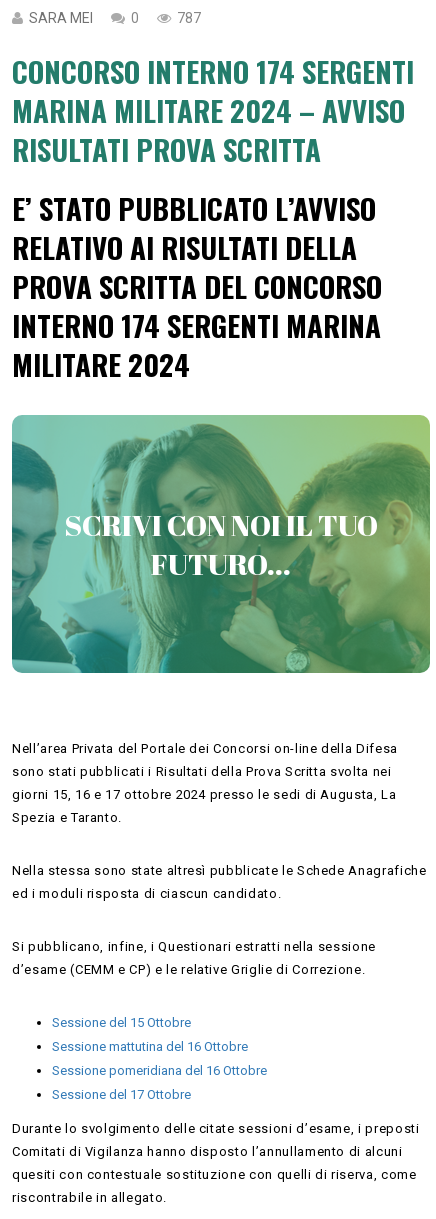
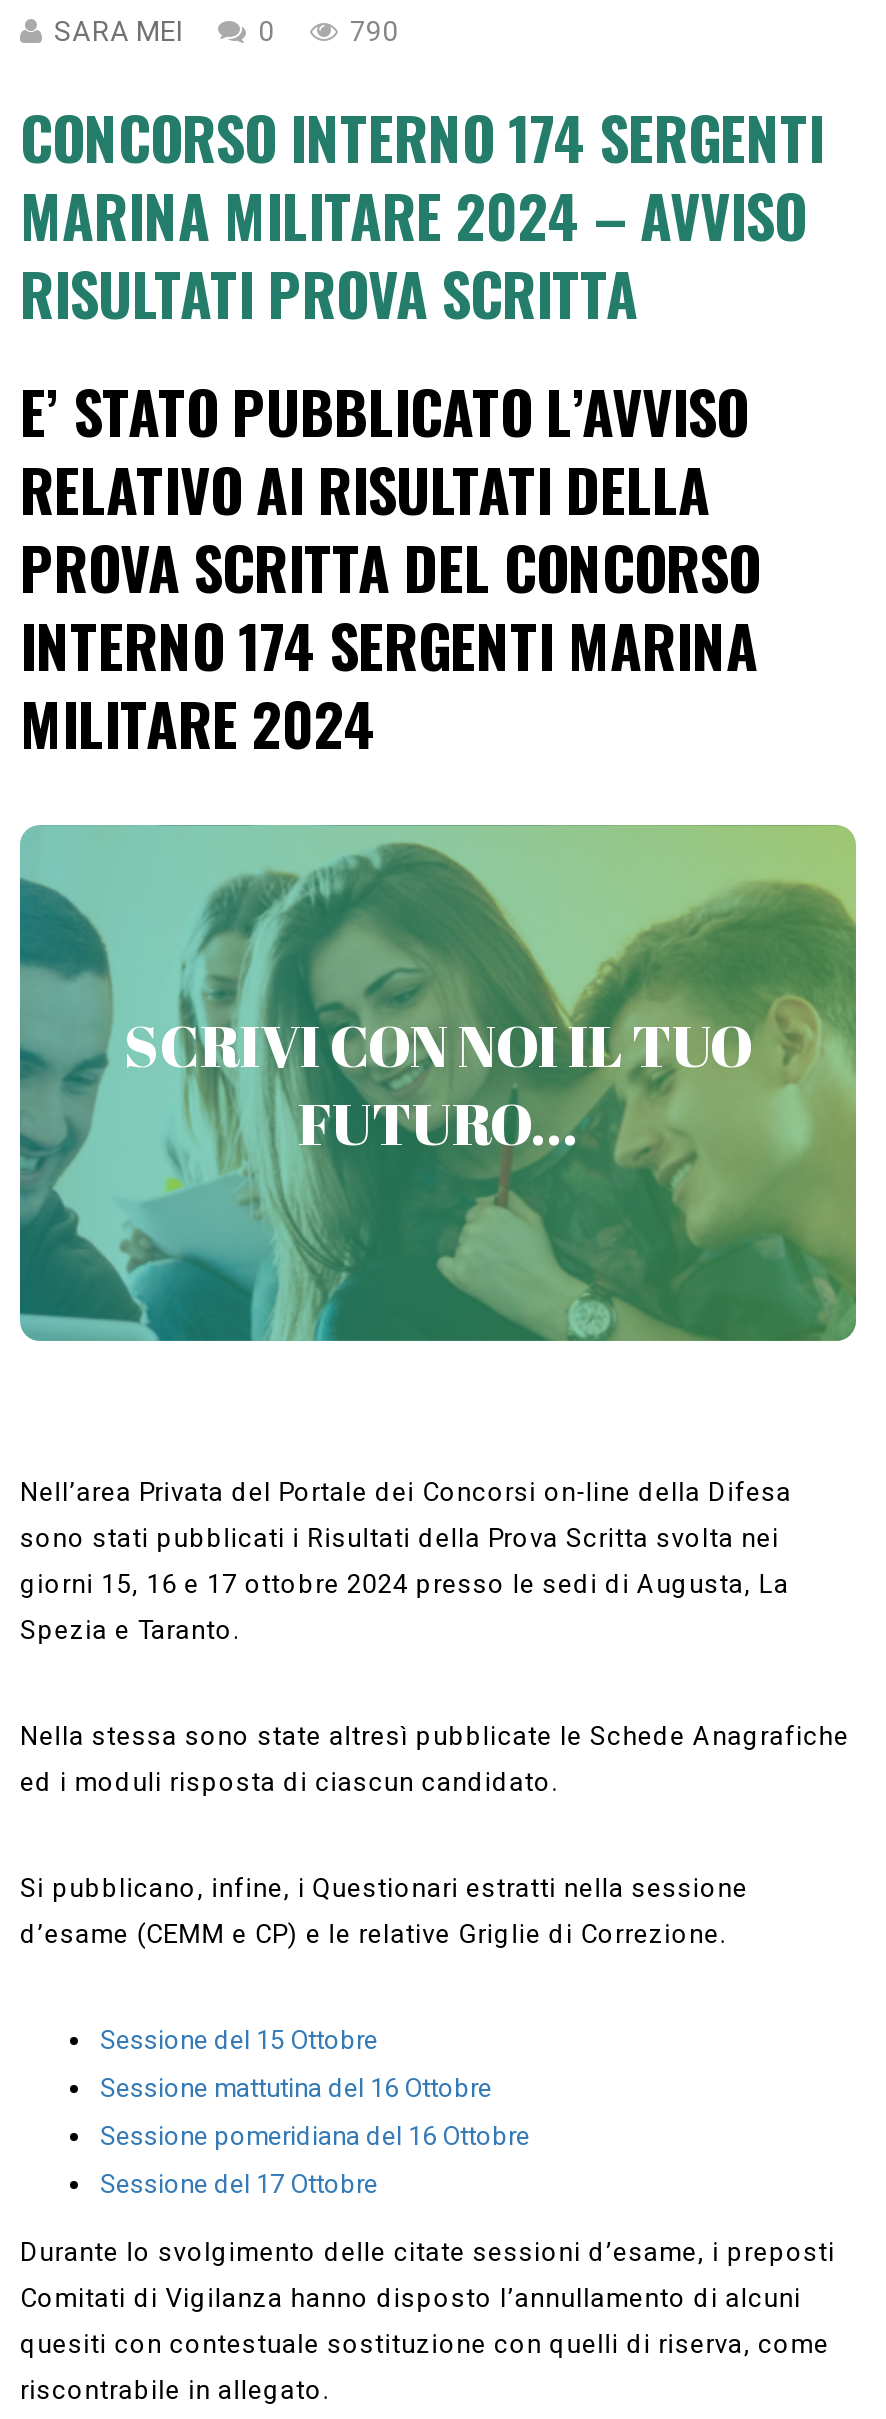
[174,10,201,26] 787 -> [344,15,398,47] 790

